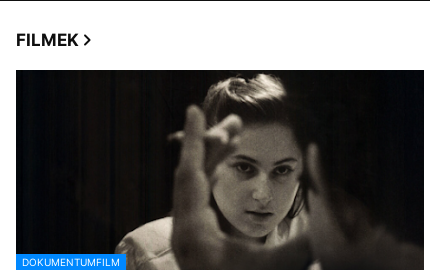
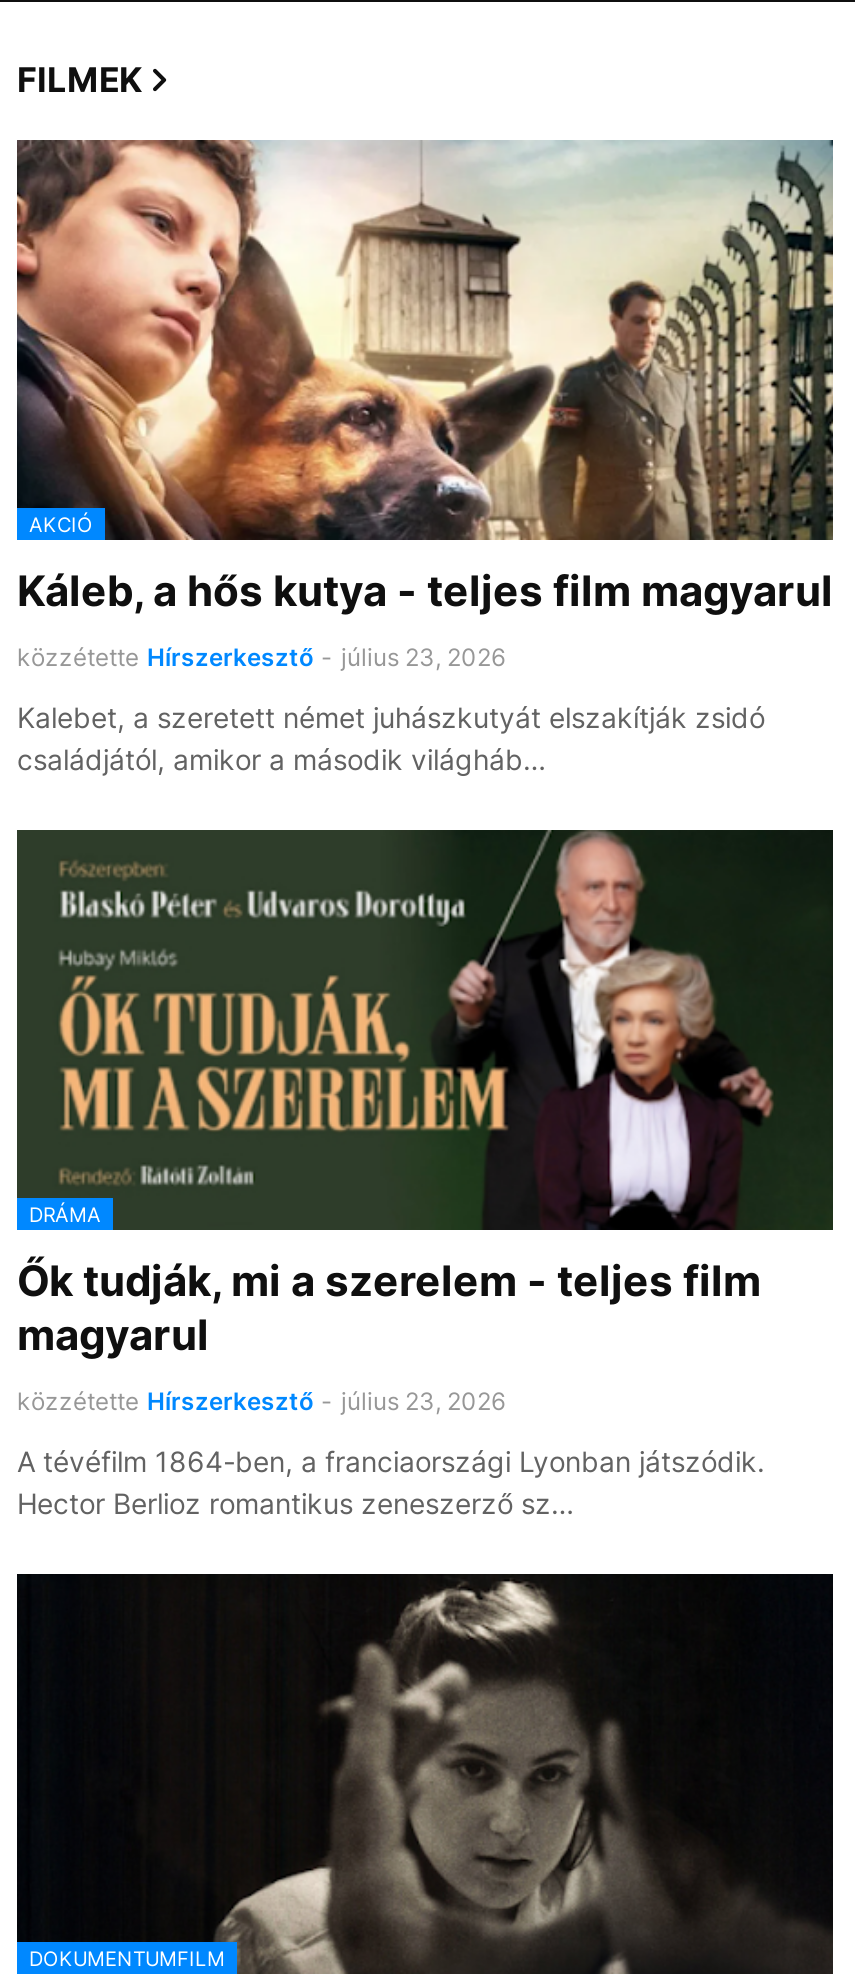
none -> [15,138,835,776] [image] | AKCIÓ | Káleb, a hős kutya - teljes film magyarul | közzétette Hírszerkesztő - július 23, 2026 | Kalebet, a szeretett német juhászkutyát elszakítják zsidó | családjától, amikor a második világháb…
none -> [15,828,835,1520] [image] | DRÁMA | Ők tudják, mi a szerelem - teljes film | magyarul | közzétette Hírszerkesztő - július 23, 2026 | A tévéfilm 1864-ben, a franciaországi Lyonban játszódik. | Hector Berlioz romantikus zeneszerző sz…

